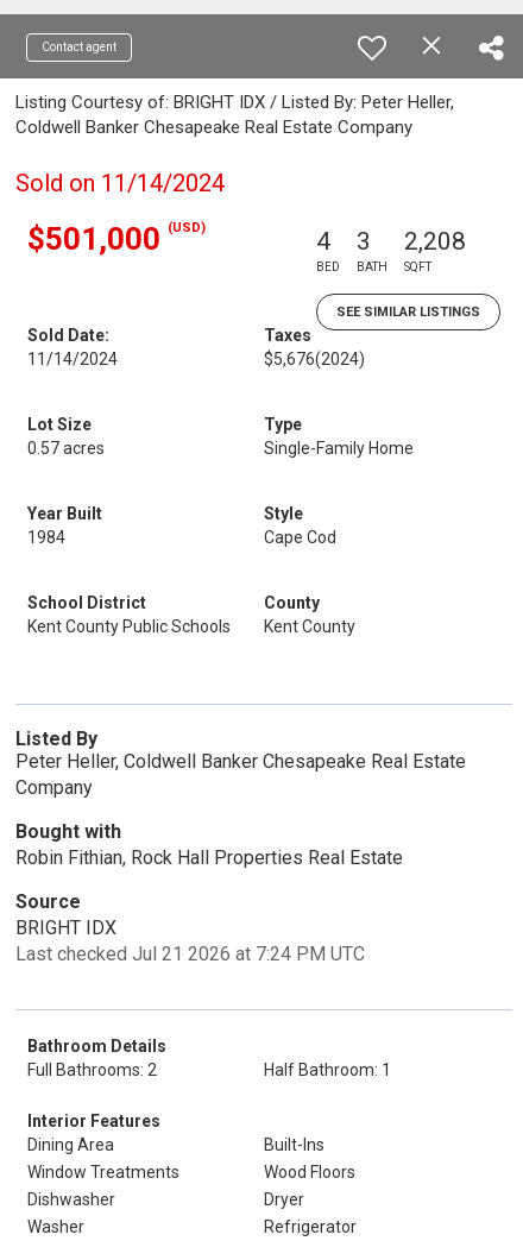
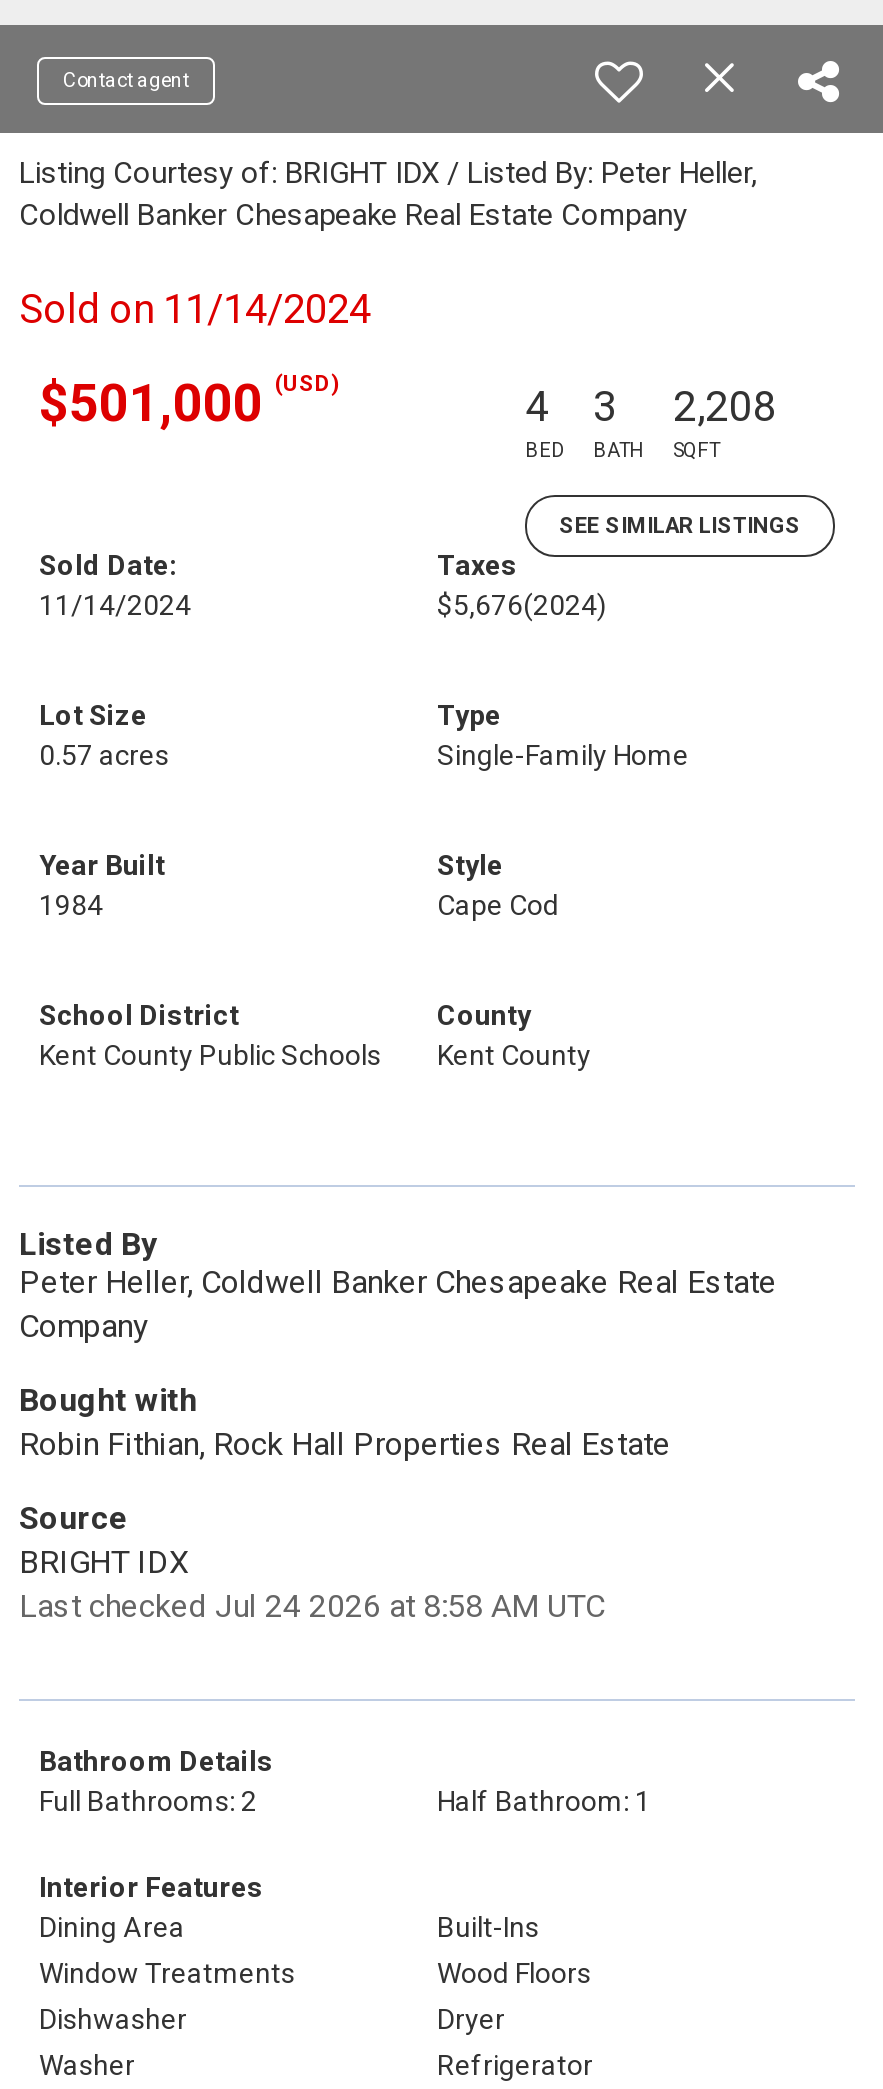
[15,943,365,965] Last checked Jul 21 2026 at 7:24 PM UTC -> [19,1587,605,1625] Last checked Jul 24 2026 at 8:58 AM UTC

